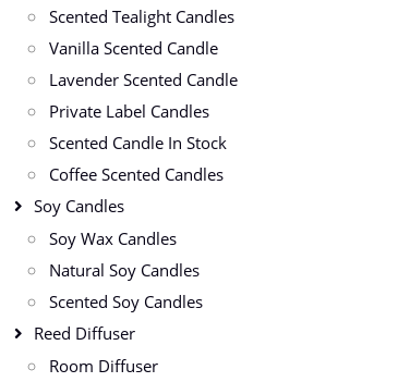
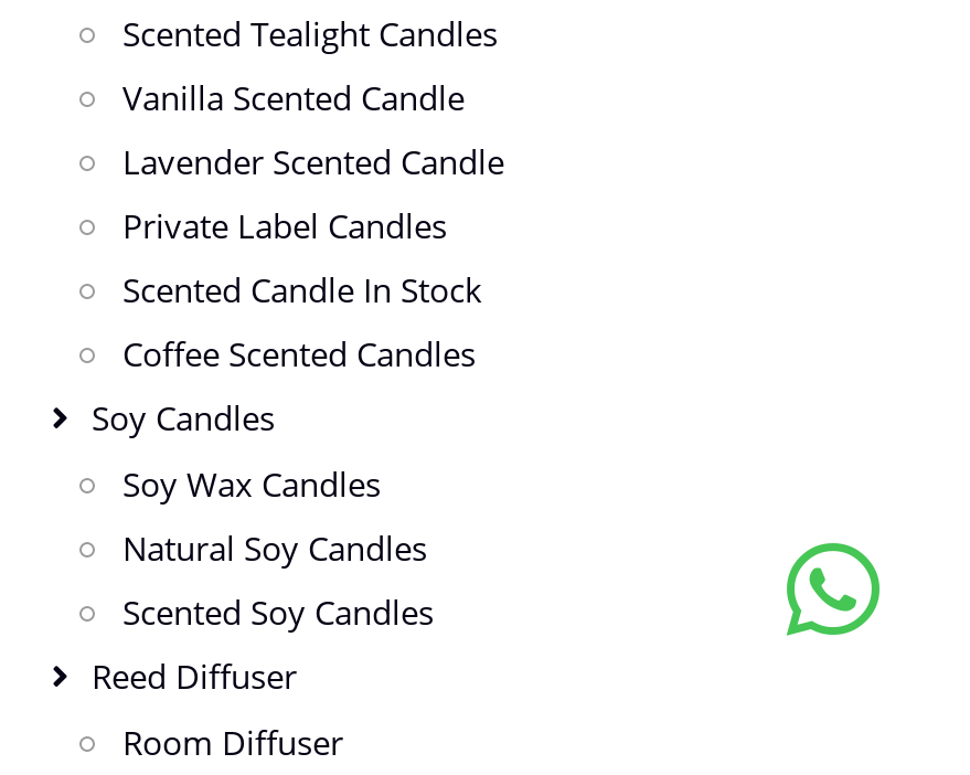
none -> [785,541,882,638] [image]

